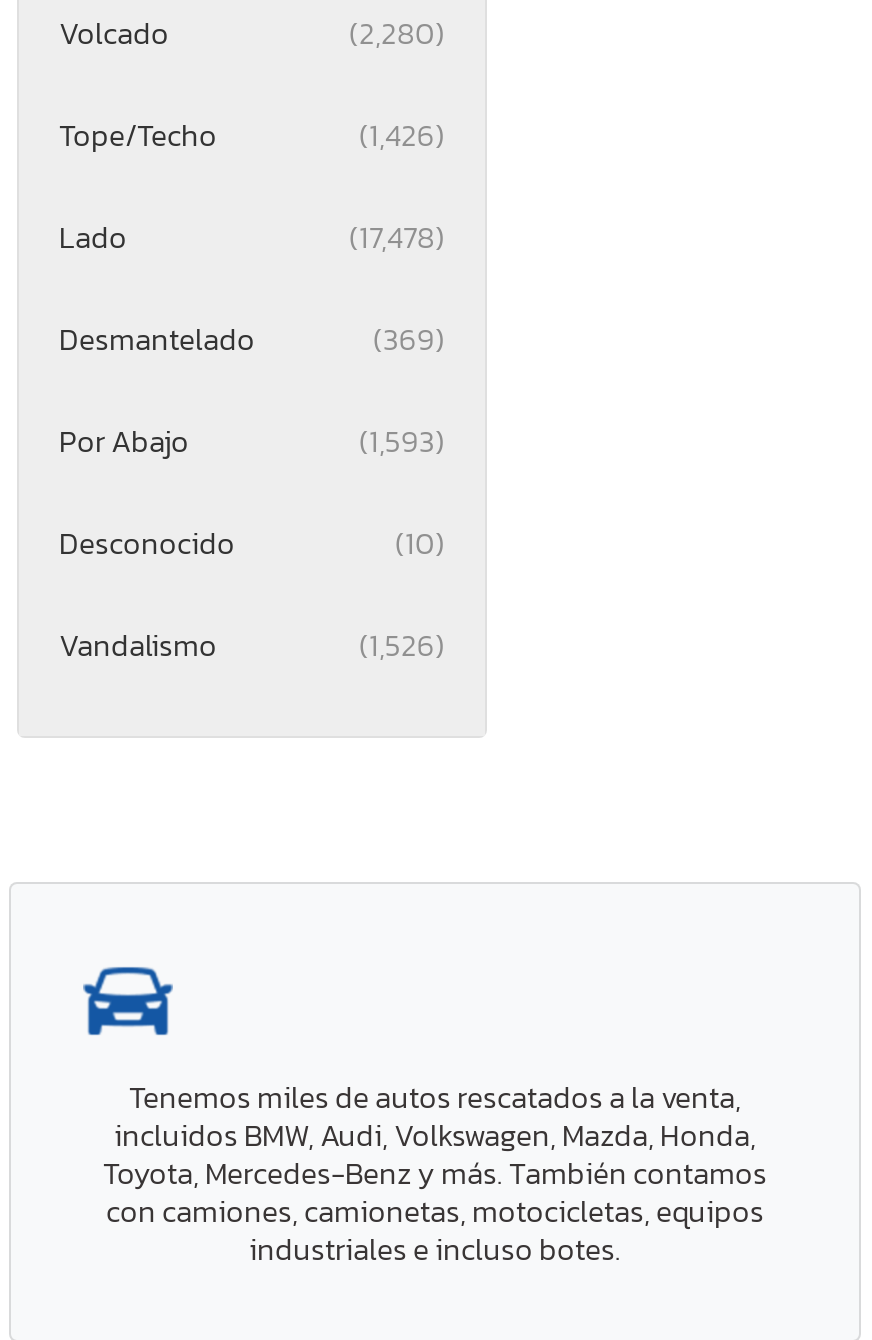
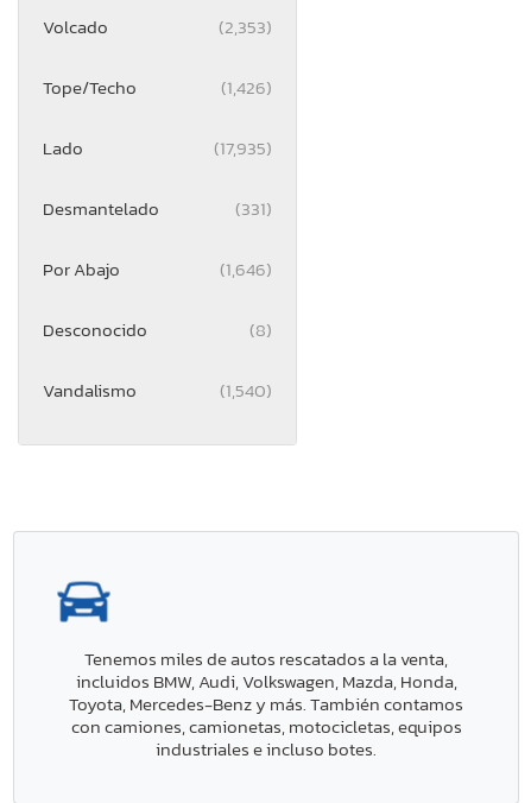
[349,9,445,55] (2,280) -> [219,12,272,40] (2,353)
[349,213,445,259] (17,478) -> [214,134,272,161] (17,935)
[373,315,445,361] (369) -> [235,194,272,222] (331)
[359,417,445,463] (1,593) -> [220,255,272,282] (1,646)
[395,519,445,565] (10) -> [249,315,272,343] (8)
[359,621,445,667] (1,526) -> [220,376,272,403] (1,540)

